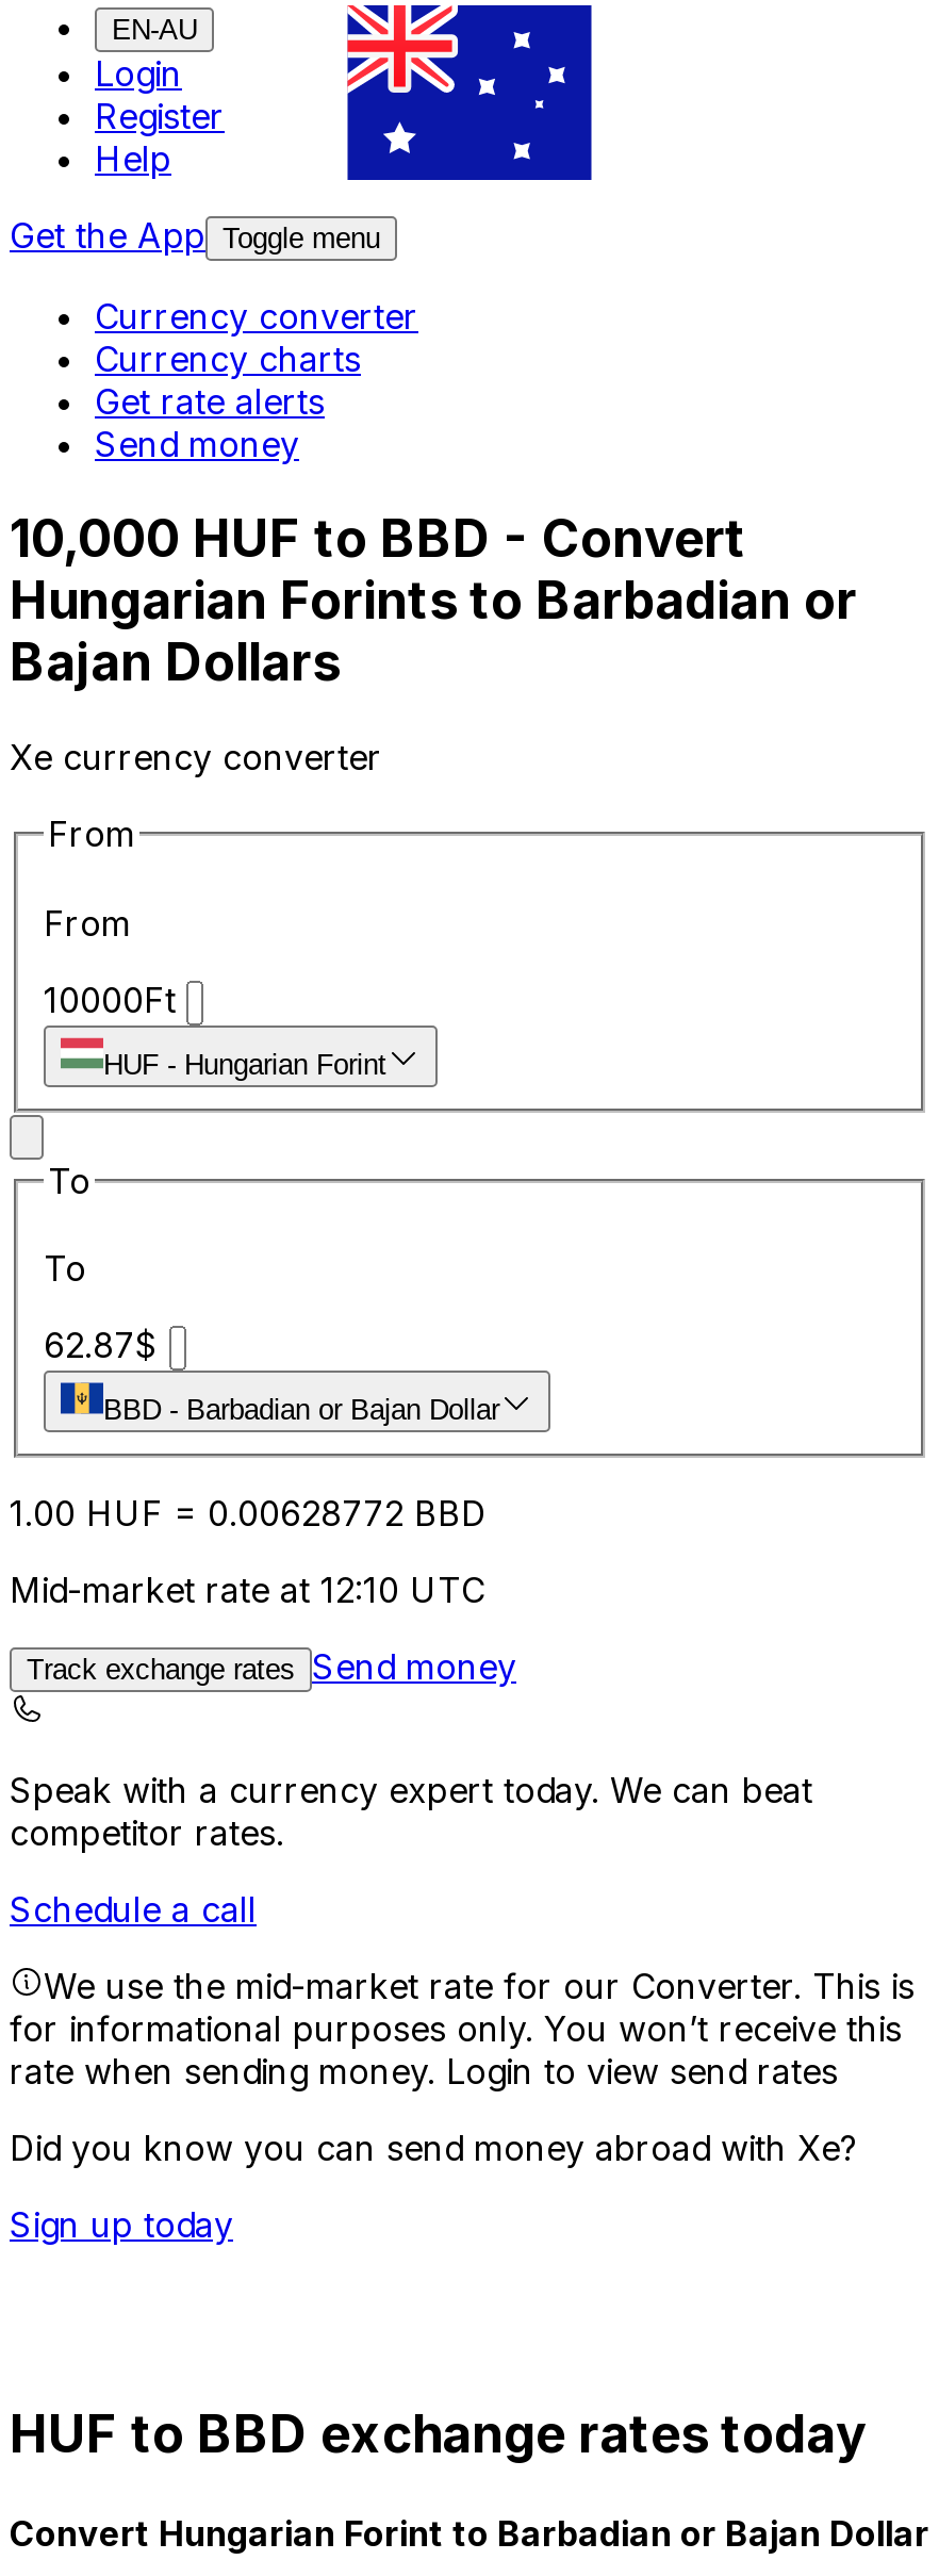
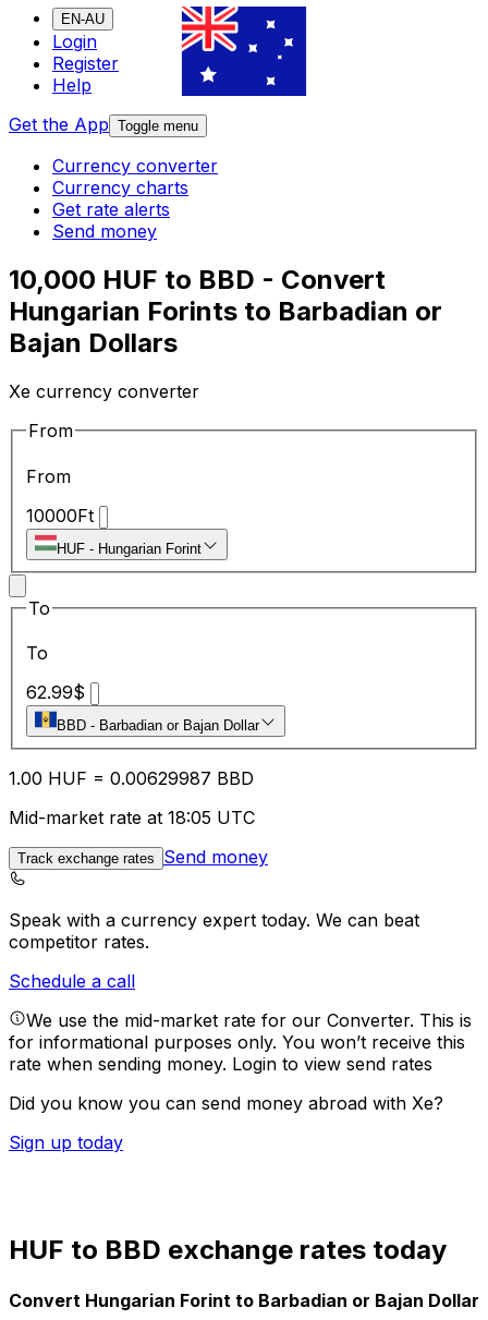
[44,1325,169,1367] 62.87$ -> [26,682,90,703] 62.99$
[10,1493,487,1535] 1.00 HUF = 0.00628772 BBD -> [9,768,254,790] 1.00 HUF = 0.00629987 BBD
[10,1569,484,1612] Mid-market rate at 12:10 UTC -> [9,807,255,829] Mid-market rate at 18:05 UTC

